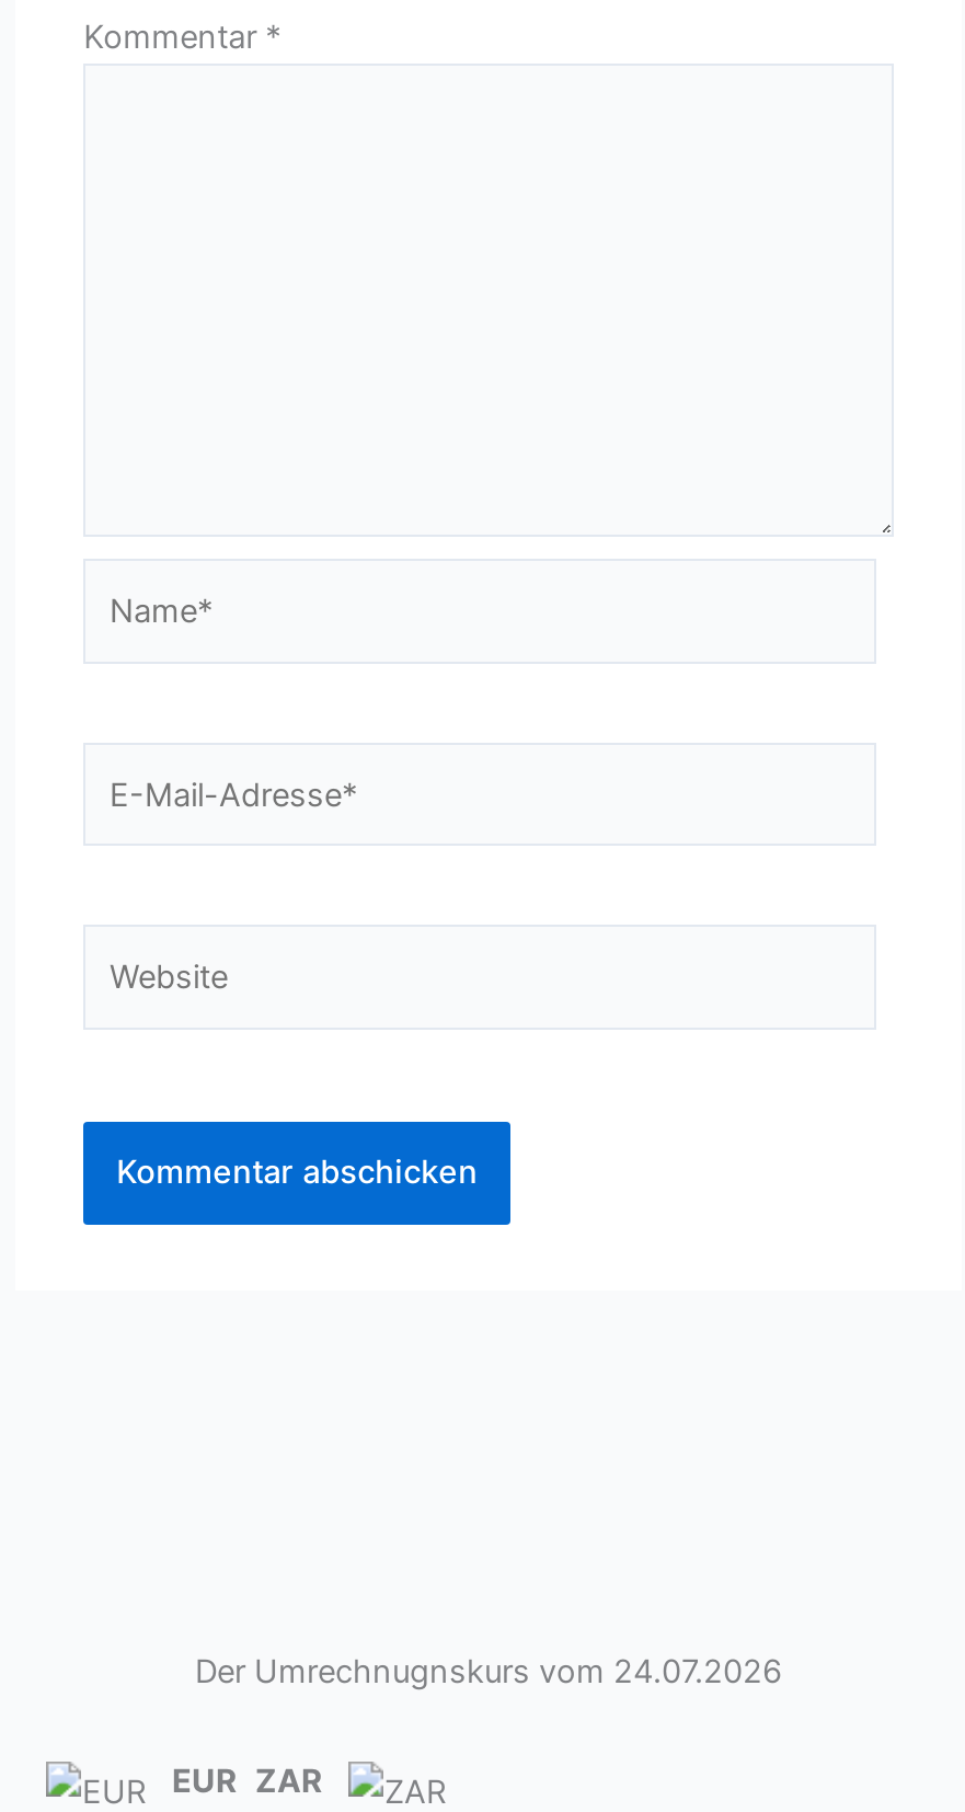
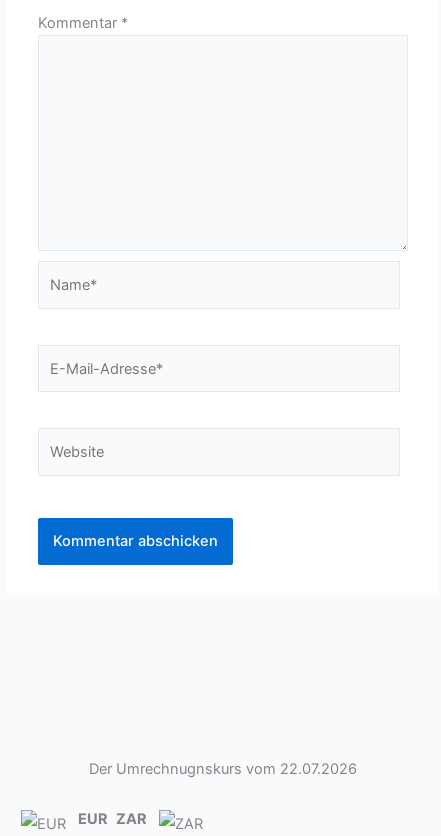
[195,1652,782,1692] Der Umrechnugnskurs vom 24.07.2026 -> [89,760,357,778] Der Umrechnugnskurs vom 22.07.2026

